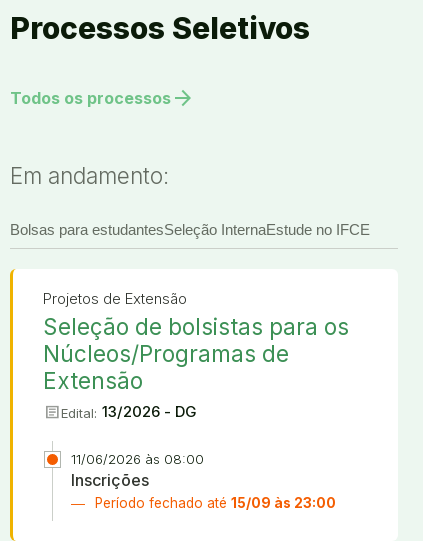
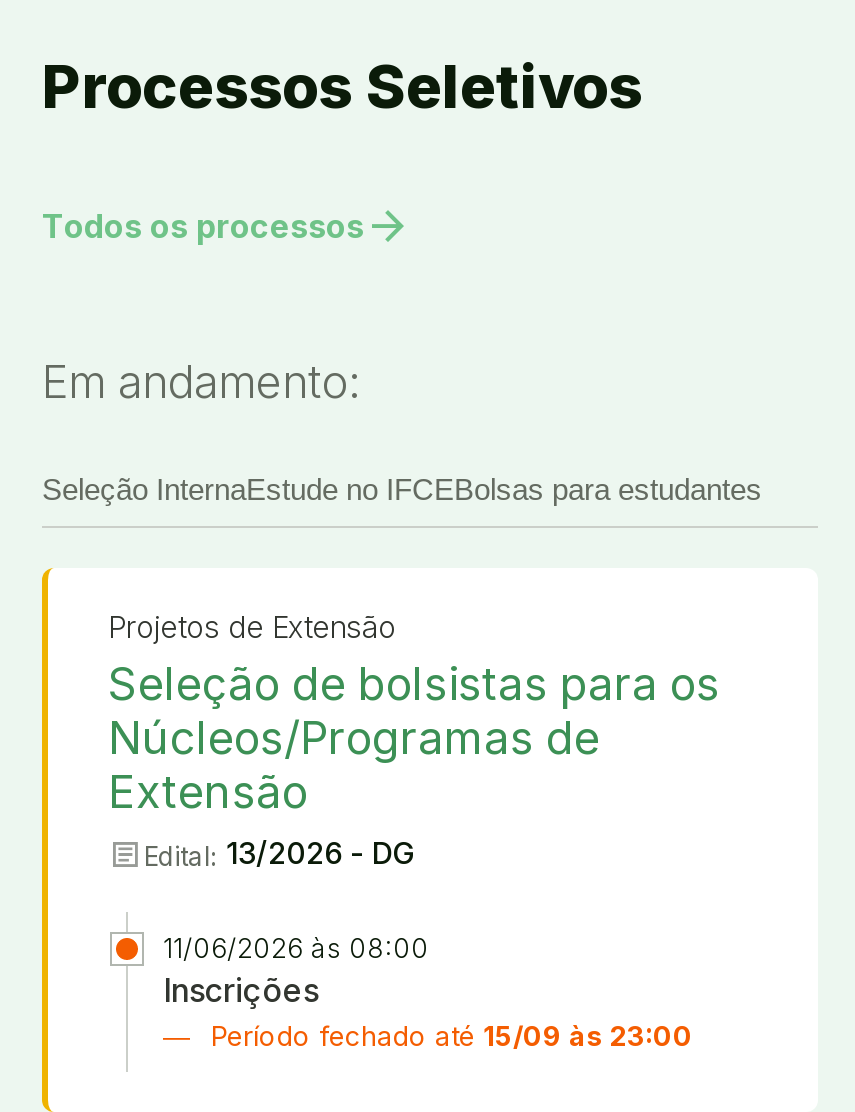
[10,221,370,238] Bolsas para estudantesSeleção InternaEstude no IFCE -> [42,473,762,507] Seleção InternaEstude no IFCEBolsas para estudantes

